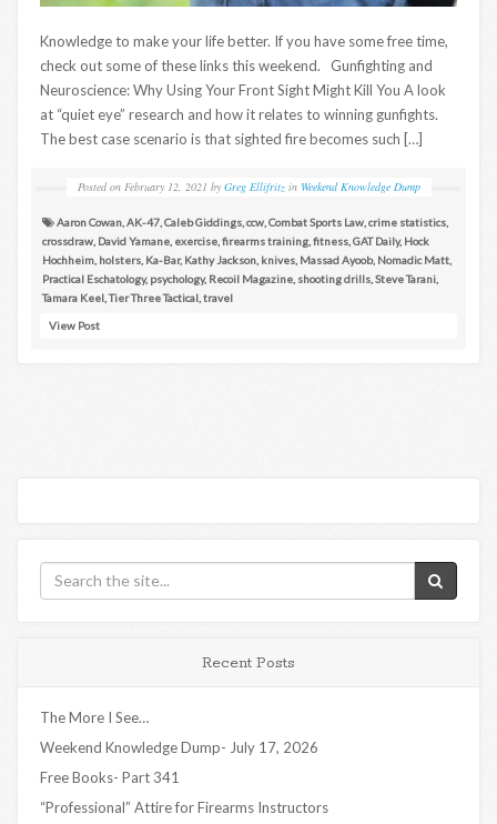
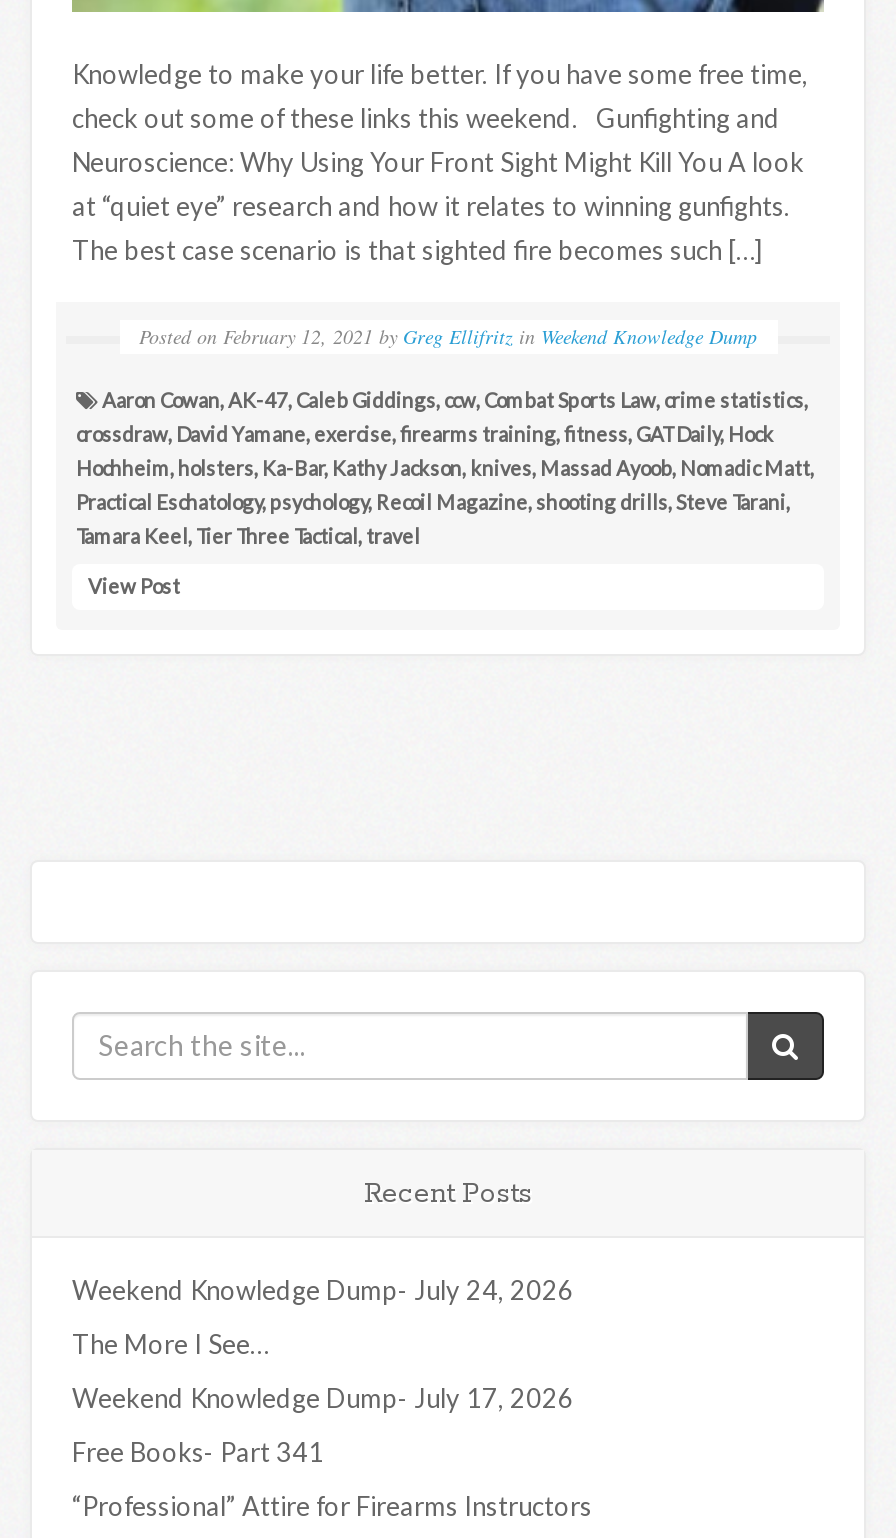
none -> [72,1275,574,1307] Weekend Knowledge Dump- July 24, 2026

